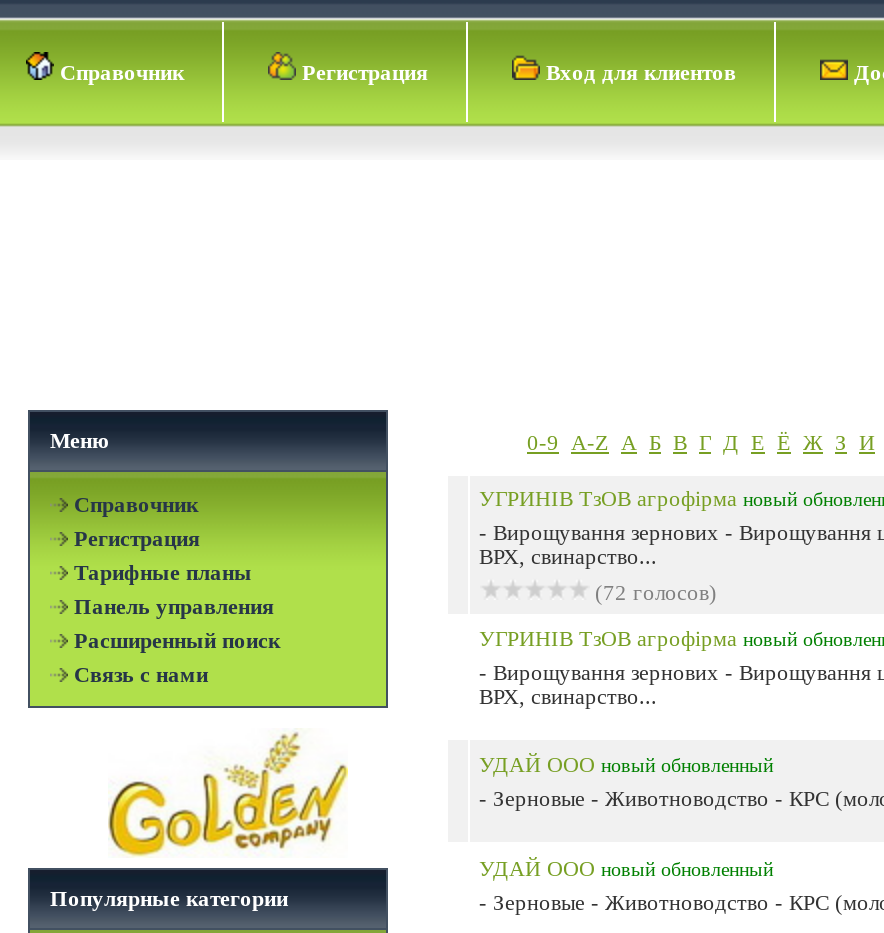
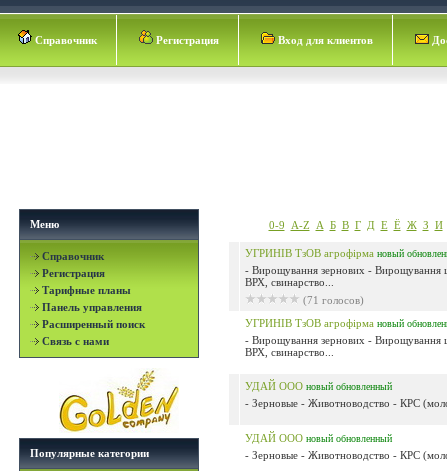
[595,580,717,604] (72 голосов) -> [302,294,363,306] (71 голосов)

